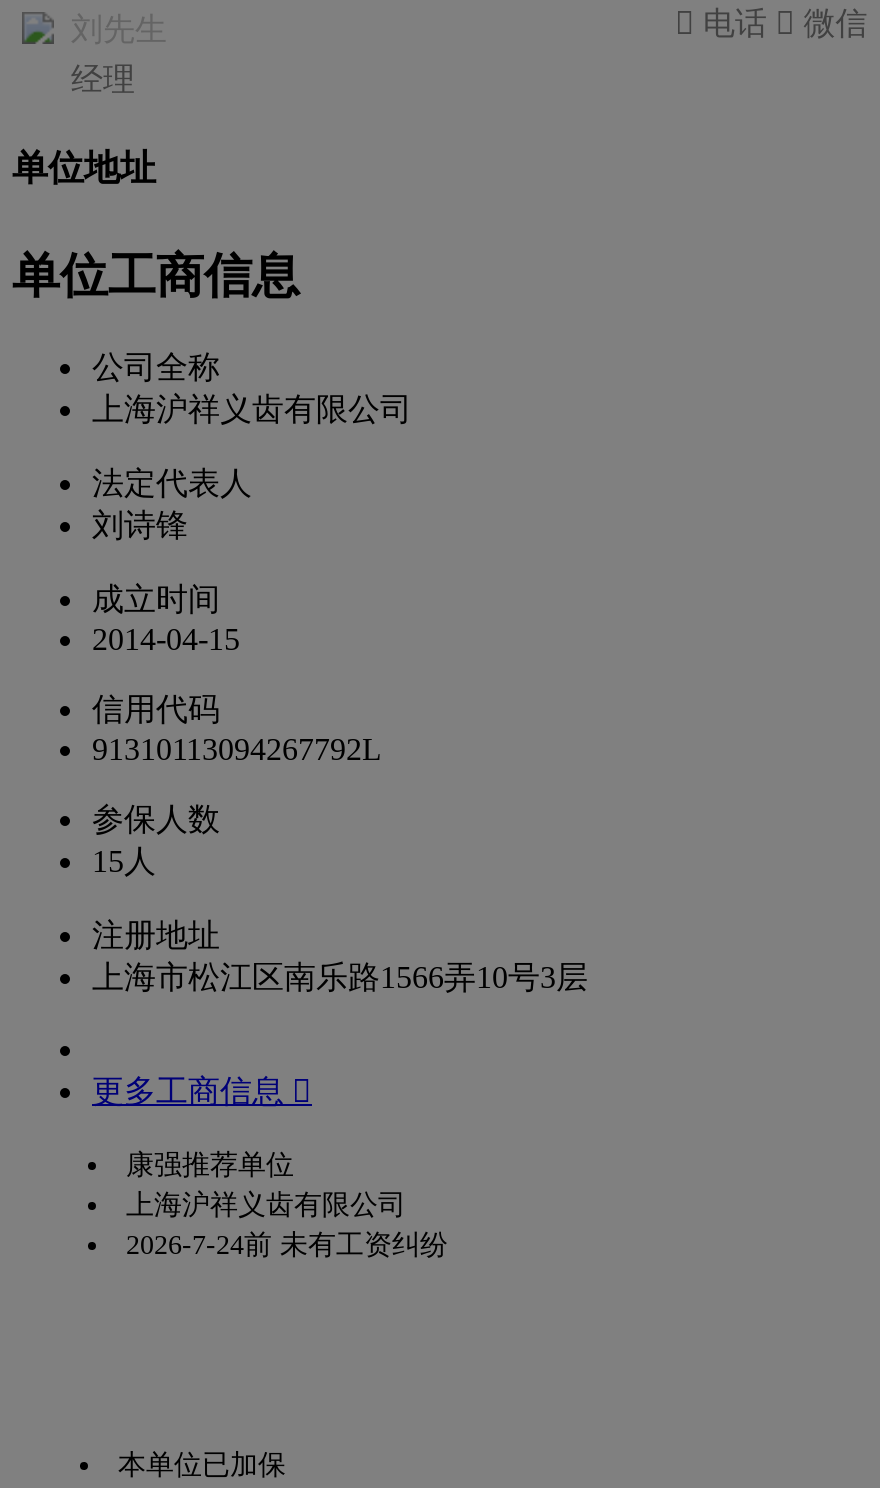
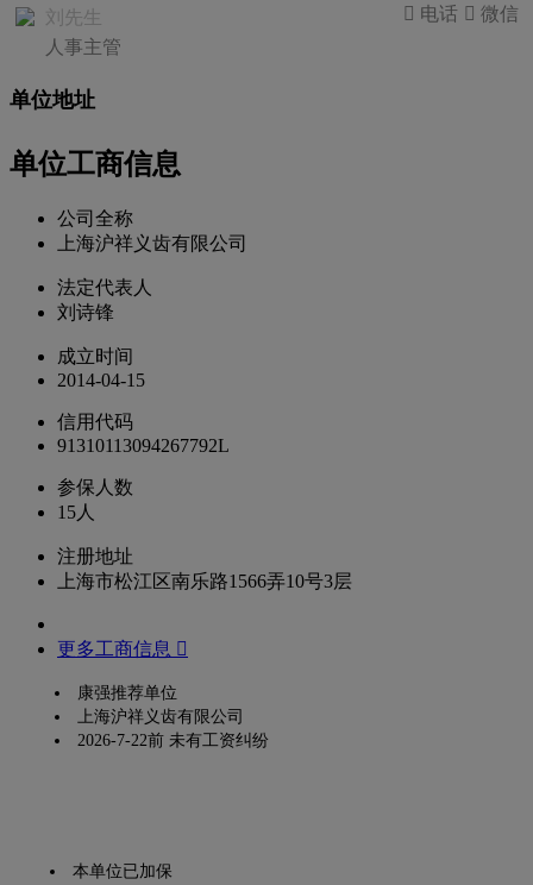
[71,63,135,97] 经理 -> [45,37,121,58] 人事主管
[126,1230,448,1260] 2026-7-24前 未有工资纠纷 -> [77,732,269,750] 2026-7-22前 未有工资纠纷

